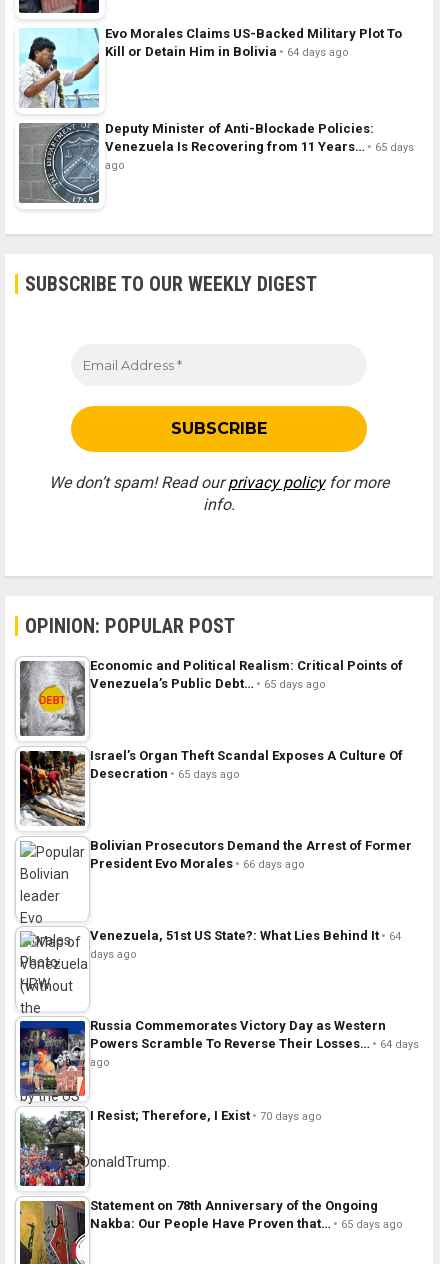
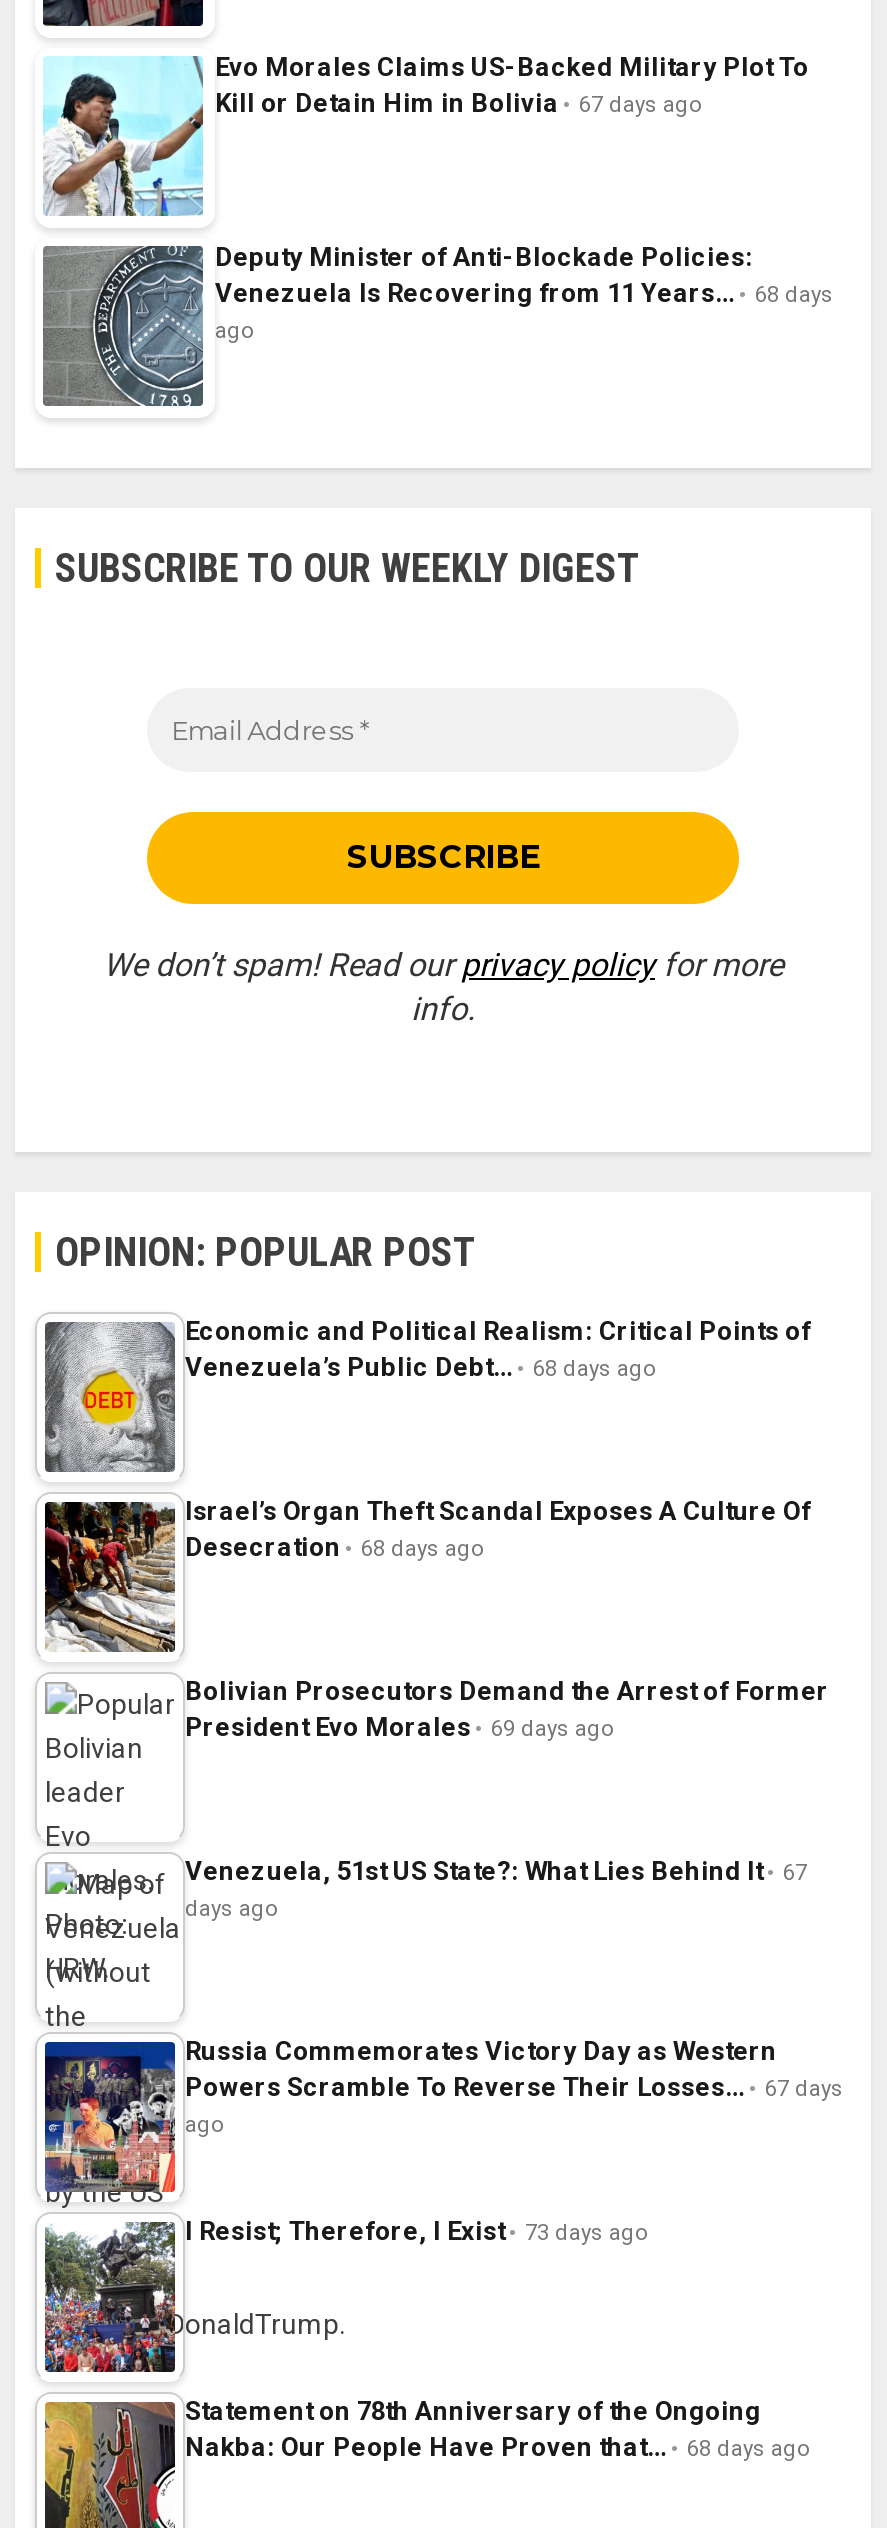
[105,44,349,59] Kill or Detain Him in Bolivia 64 days ago -> [215,88,703,118] Kill or Detain Him in Bolivia 67 days ago
[105,139,414,154] Venezuela Is Recovering from 11 Years… 65 days -> [215,278,833,308] Venezuela Is Recovering from 11 Years… 68 days
[90,676,326,691] Venezuela’s Public Debt… 65 days ago -> [185,1352,657,1382] Venezuela’s Public Debt… 68 days ago
[90,766,240,781] Desecration 65 days ago -> [185,1532,485,1562] Desecration 68 days ago
[90,856,305,871] President Evo Morales 66 days ago -> [185,1712,615,1742] President Evo Morales 69 days ago
[90,928,401,943] Venezuela, 51st US State?: What Lies Behind It 64 -> [185,1856,807,1886] Venezuela, 51st US State?: What Lies Behind It 67
[90,1036,419,1051] Powers Scramble To Reverse Their Losses… 64 days -> [185,2072,843,2102] Powers Scramble To Reverse Their Losses… 67 days
[90,1108,322,1123] I Resist; Therefore, I Exist 70 days ago -> [185,2216,649,2246] I Resist; Therefore, I Exist 73 days ago
[90,1216,403,1231] Nakba: Our People Have Proven that… 65 days ago -> [185,2432,811,2462] Nakba: Our People Have Proven that… 68 days ago

